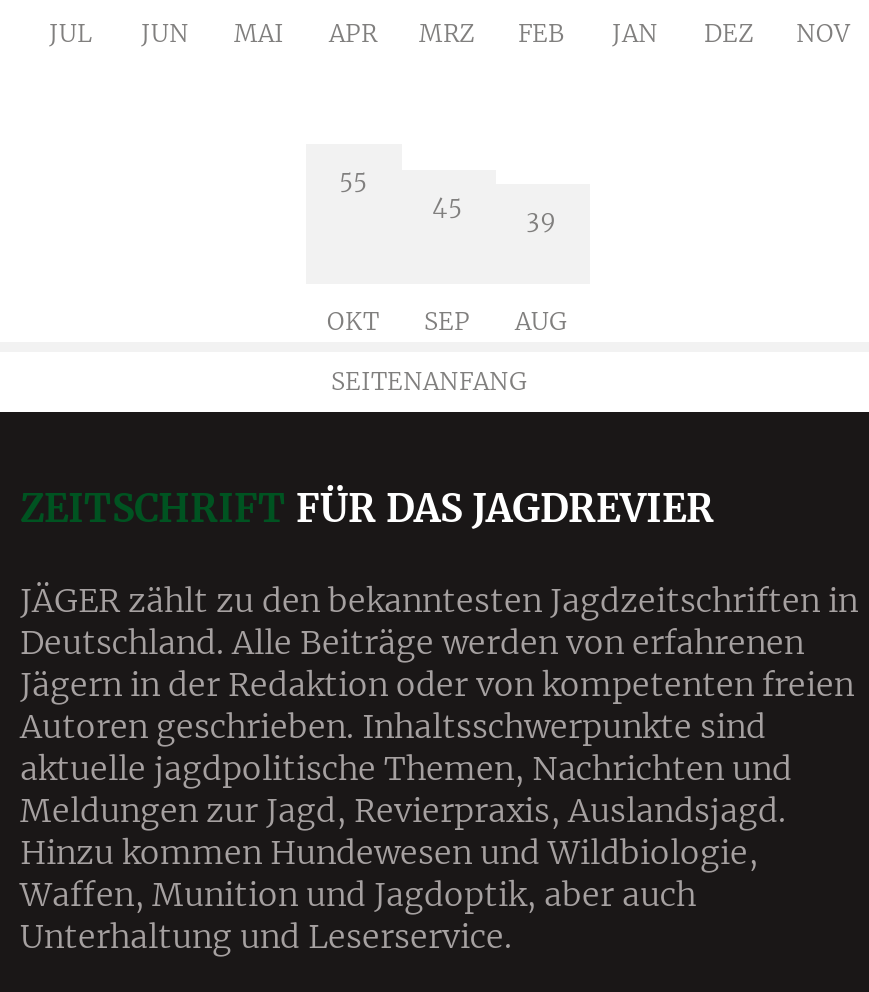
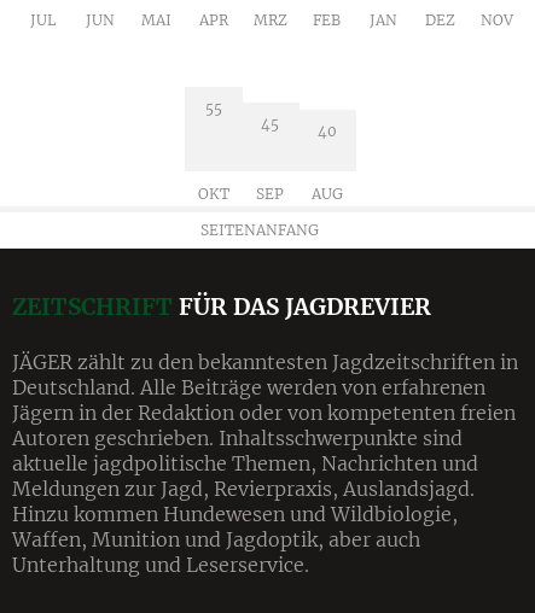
[526,204,556,234] 39 -> [317,122,336,140] 40

